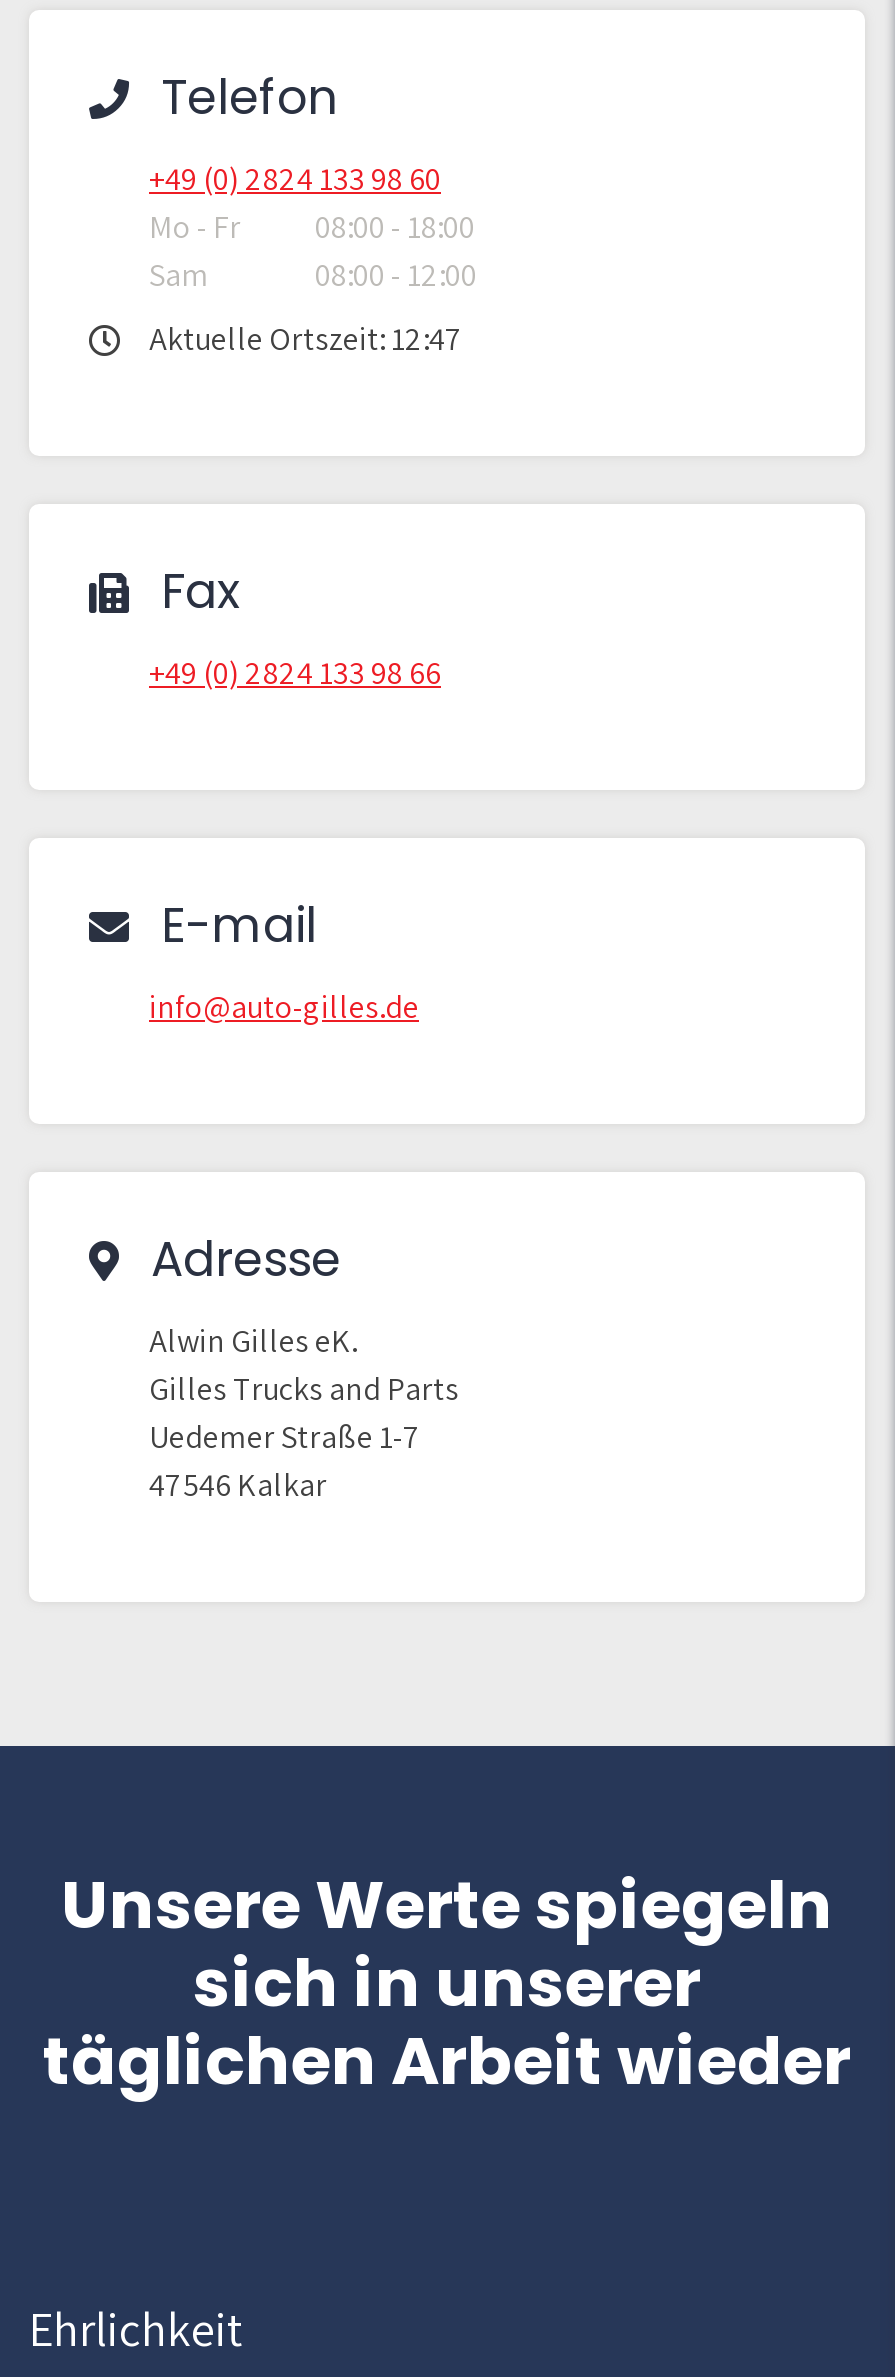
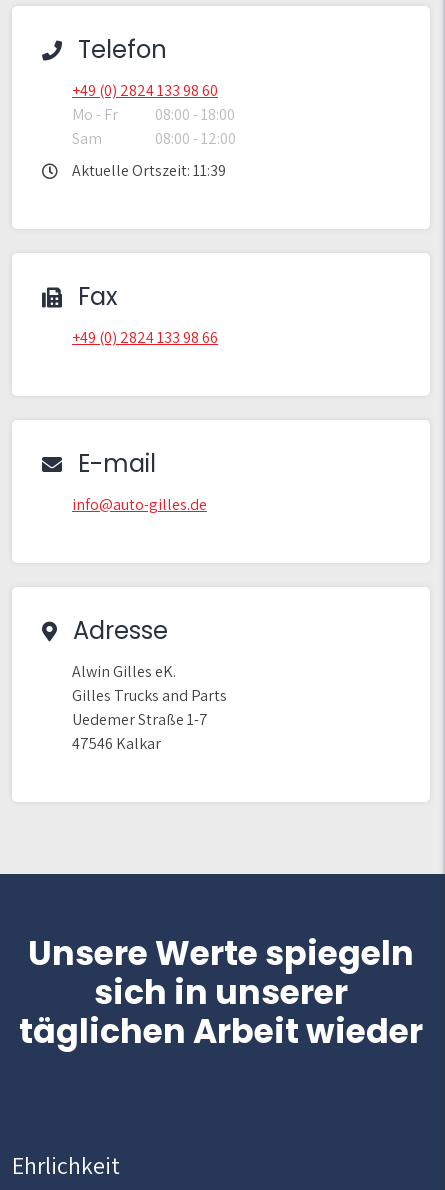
[149,318,463,360] Aktuelle Ortszeit: 12:47 -> [72,160,226,181] Aktuelle Ortszeit: 11:39

